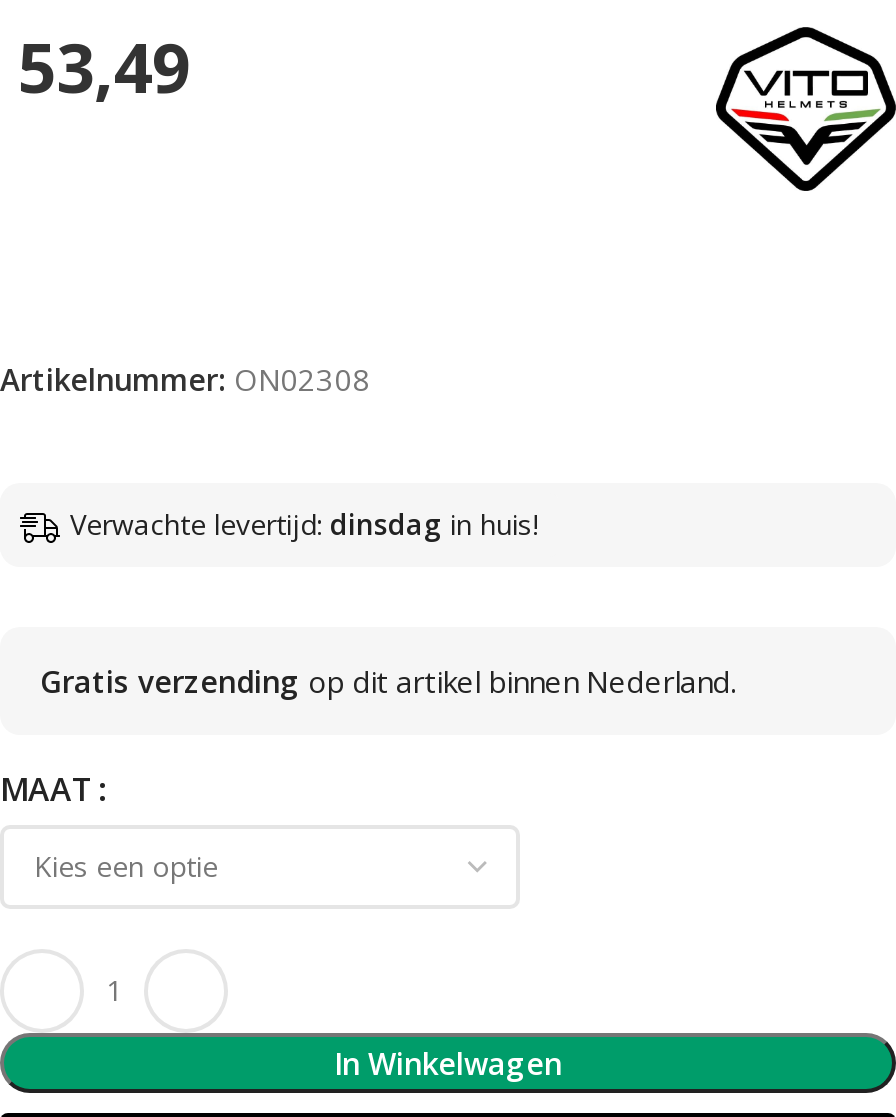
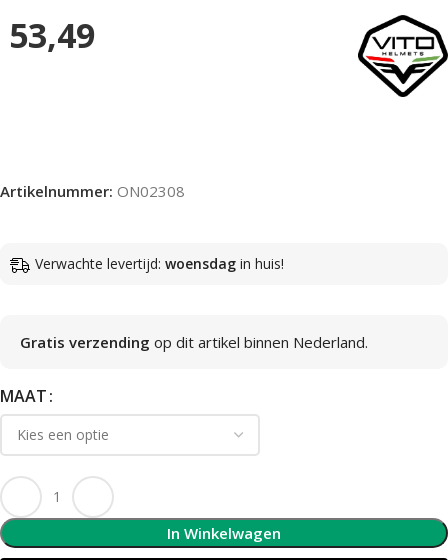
[70,504,538,542] Verwachte levertijd: dinsdag in huis! -> [35,253,284,272] Verwachte levertijd: woensdag in huis!

